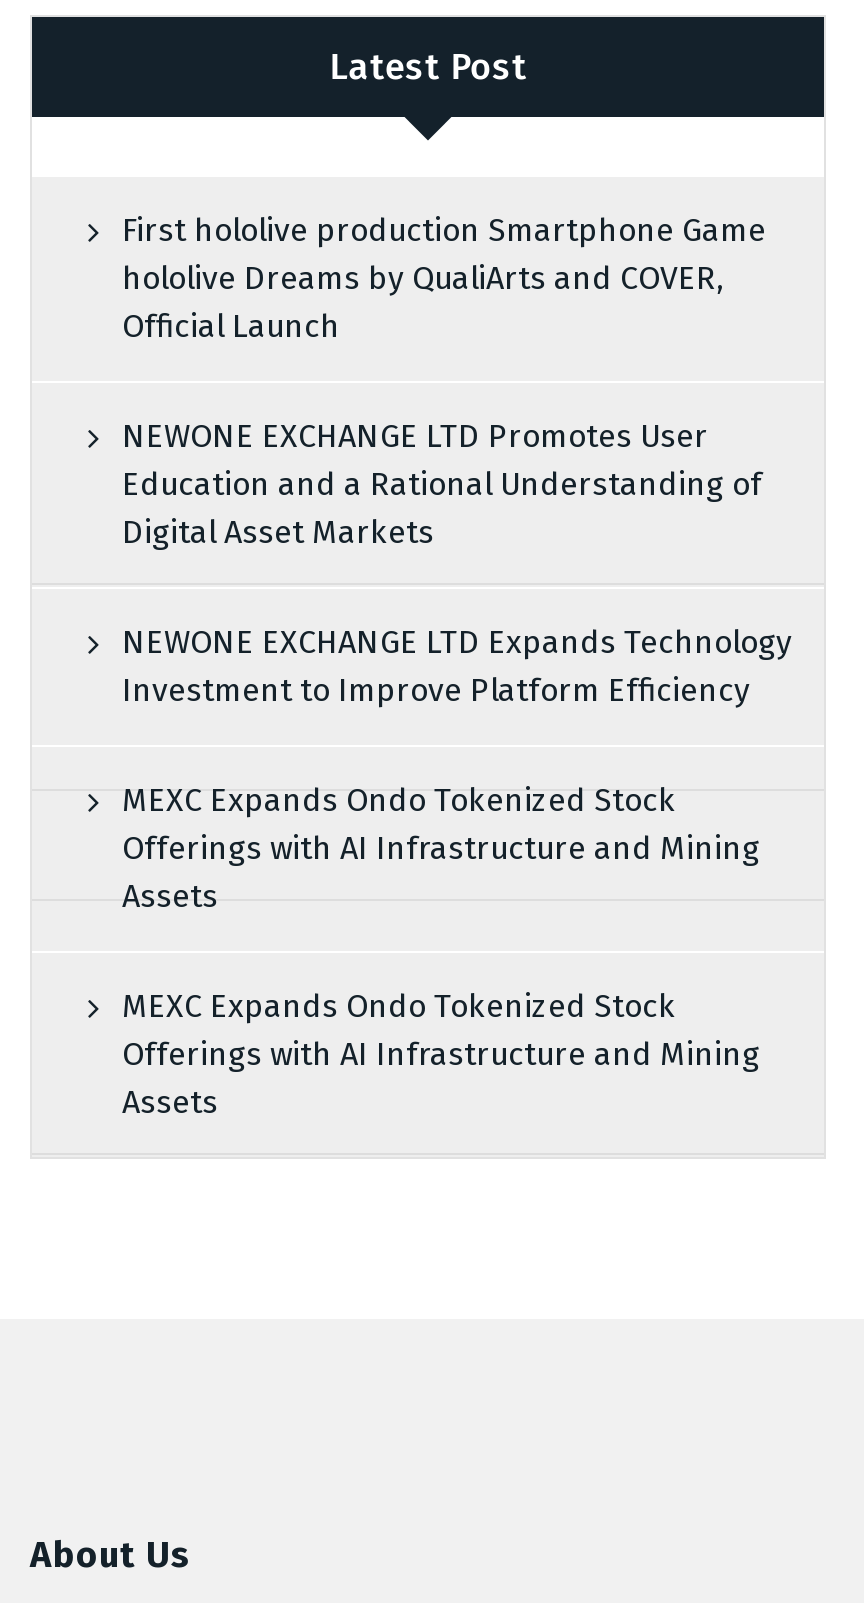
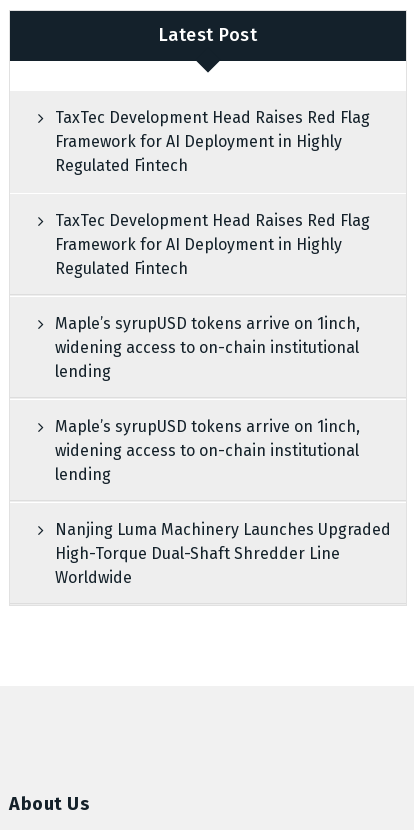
[122,212,766,346] First hololive production Smartphone Game | hololive Dreams by QualiArts and COVER, | Official Launch -> [55,108,370,175] TaxTec Development Head Raises Red Flag | Framework for AI Deployment in Highly | Regulated Fintech
[122,418,762,552] NEWONE EXCHANGE LTD Promotes User | Education and a Rational Understanding of | Digital Asset Markets -> [55,211,370,278] TaxTec Development Head Raises Red Flag | Framework for AI Deployment in Highly | Regulated Fintech
[122,624,792,710] NEWONE EXCHANGE LTD Expands Technology | Investment to Improve Platform Efficiency -> [55,314,360,381] Maple’s syrupUSD tokens arrive on 1inch, | widening access to on-chain institutional | lending
[122,782,760,916] MEXC Expands Ondo Tokenized Stock | Offerings with AI Infrastructure and Mining | Assets -> [55,417,360,484] Maple’s syrupUSD tokens arrive on 1inch, | widening access to on-chain institutional | lending
[122,988,760,1122] MEXC Expands Ondo Tokenized Stock | Offerings with AI Infrastructure and Mining | Assets -> [55,520,391,587] Nanjing Luma Machinery Launches Upgraded | High-Torque Dual-Shaft Shredder Line | Worldwide

